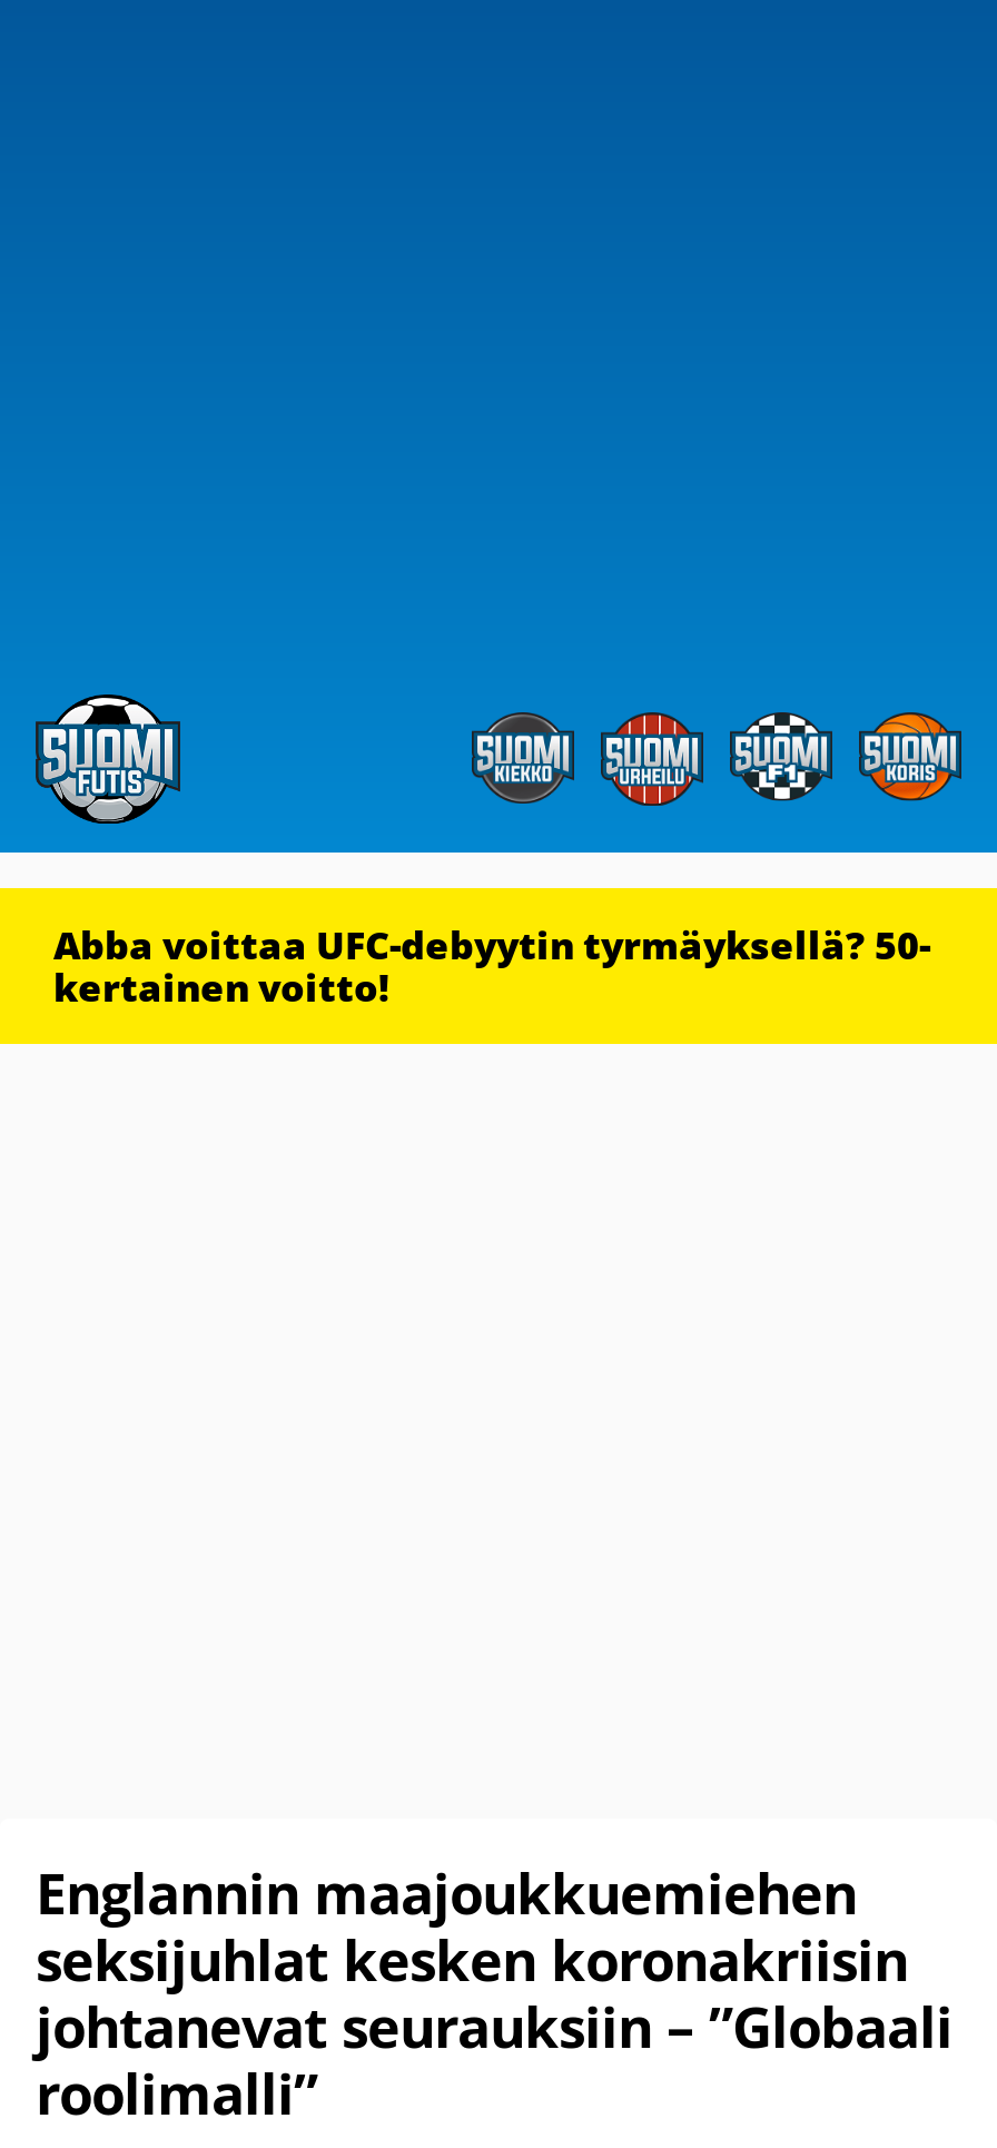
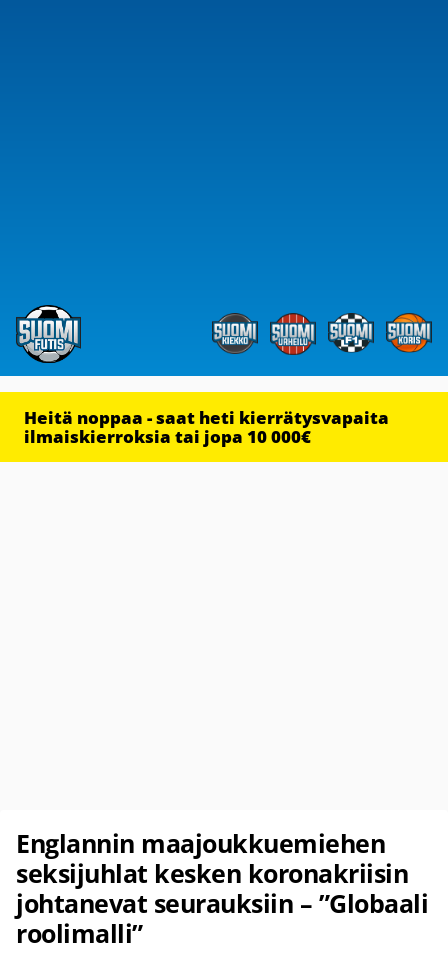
[53,919,930,1013] Abba voittaa UFC-debyytin tyrmäyksellä? 50- | kertainen voitto! -> [24,406,389,448] Heitä noppaa - saat heti kierrätysvapaita | ilmaiskierroksia tai jopa 10 000€

